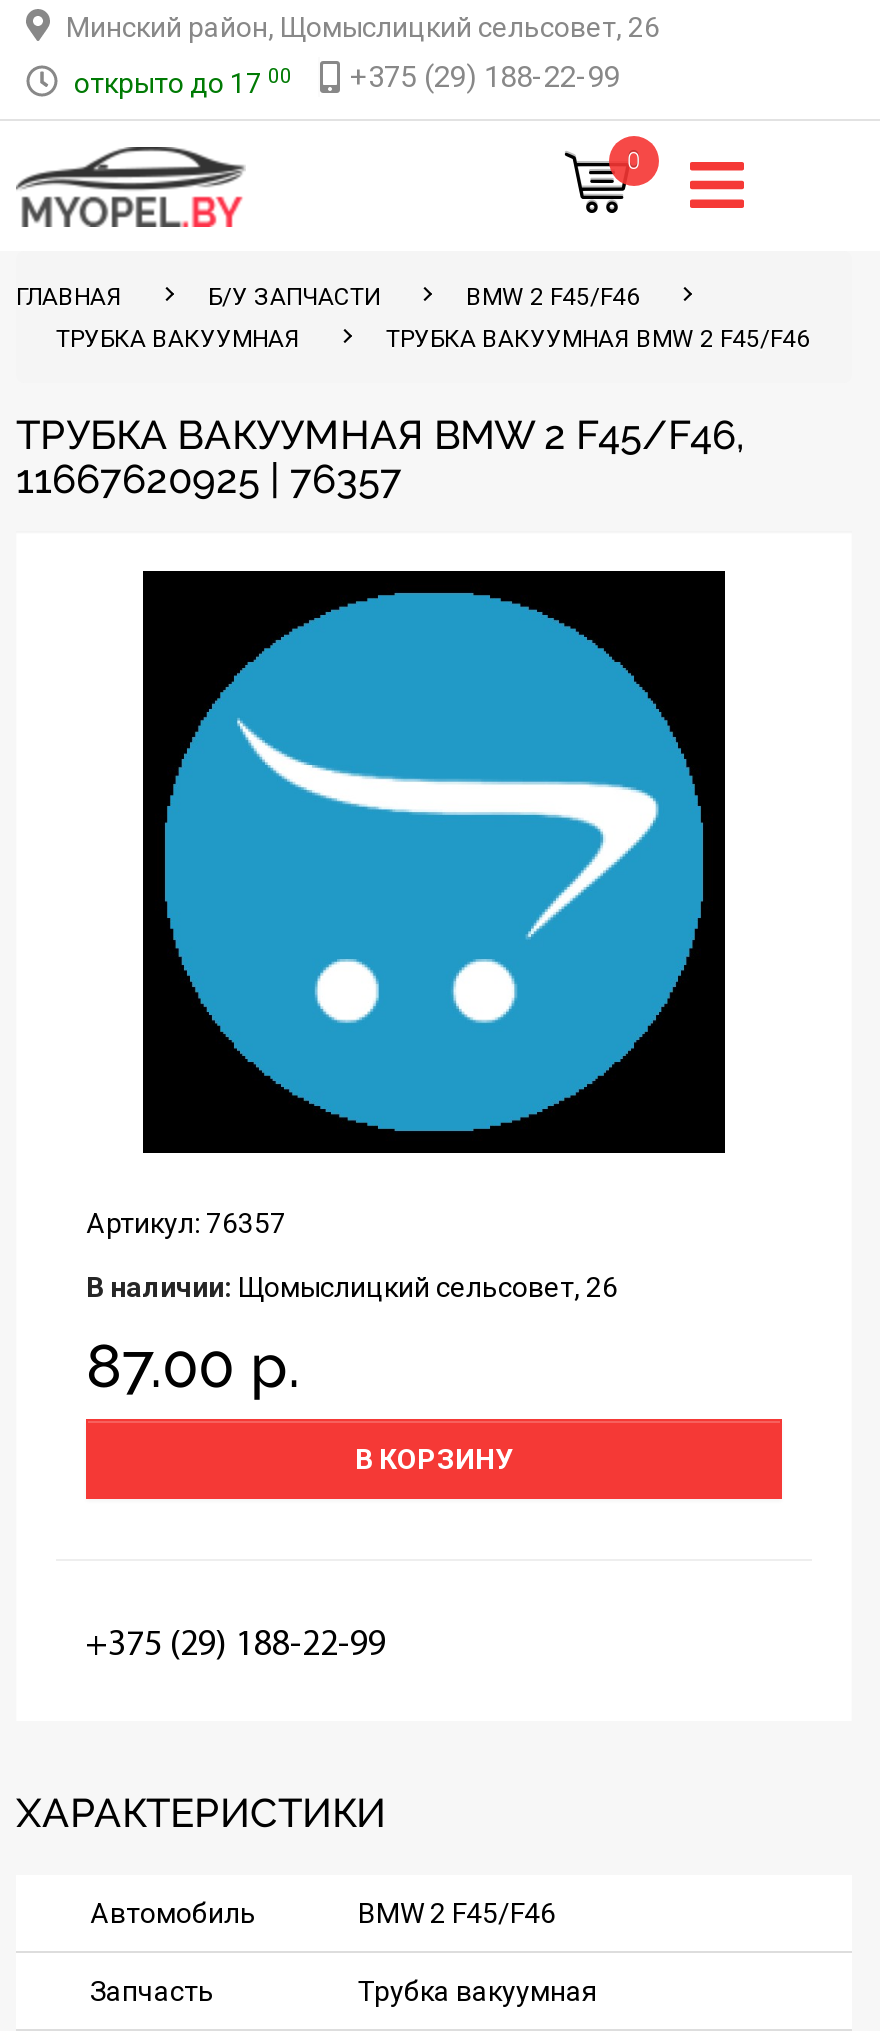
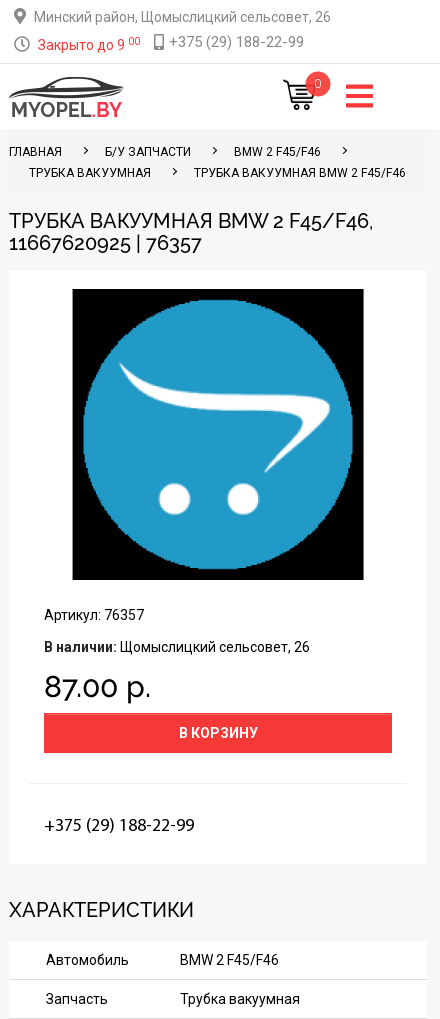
[74,59,620,99] открыто до 17 00 +375 (29) 188-22-99 -> [38,33,304,53] Закрыто до 9 00 +375 (29) 188-22-99

